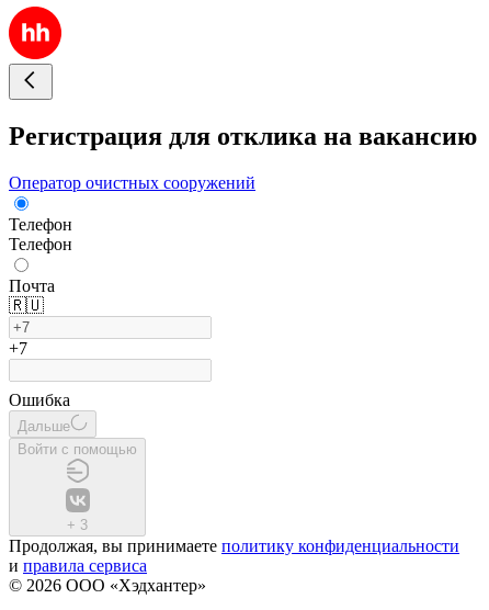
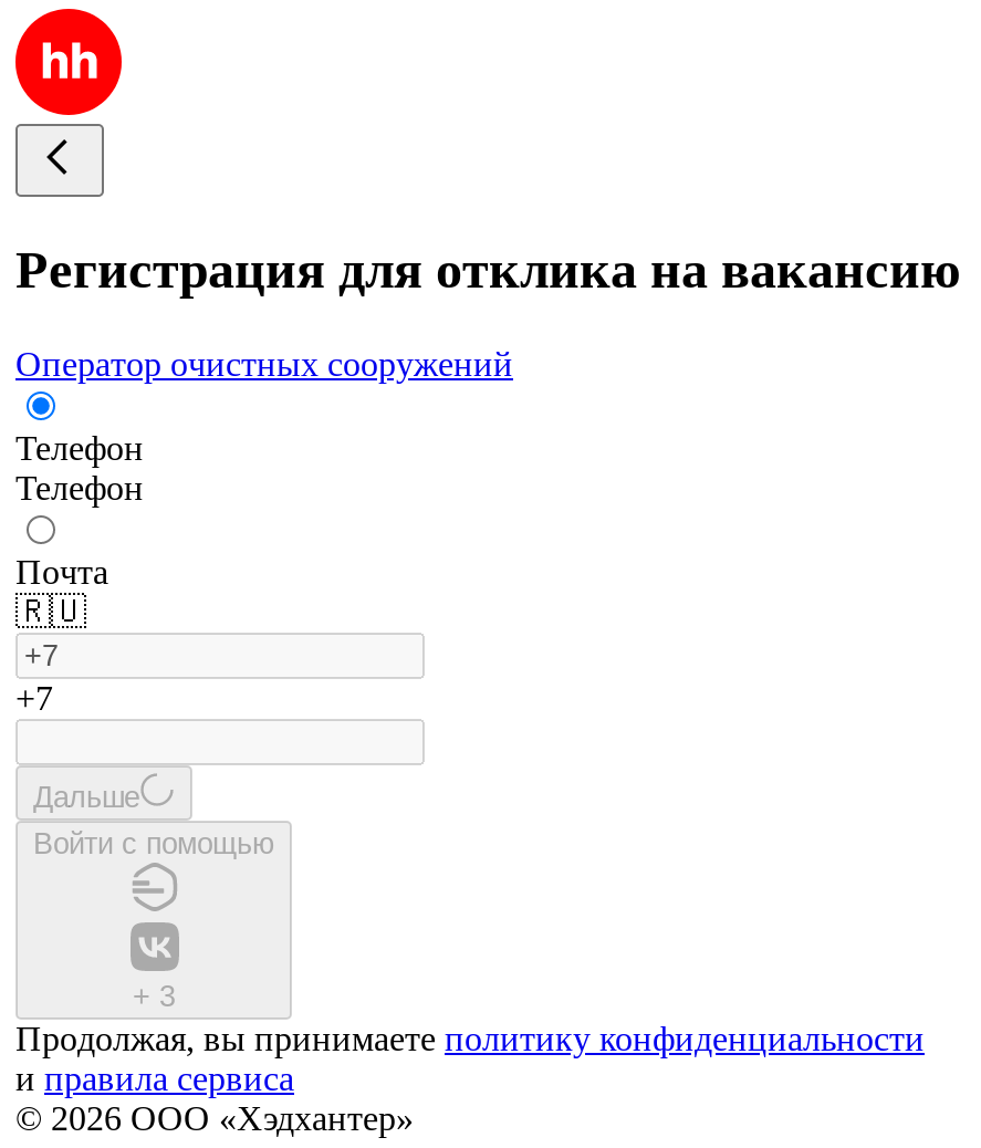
[9,390,70,409] Ошибка -> none

